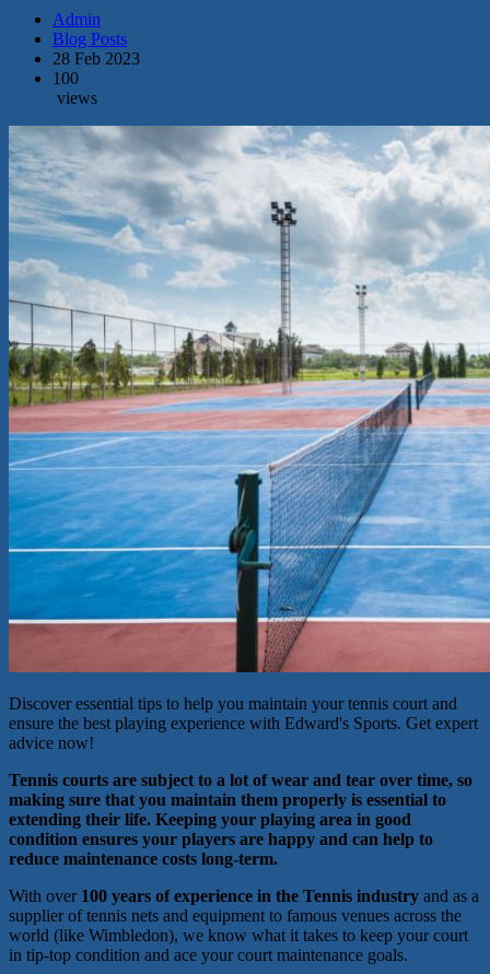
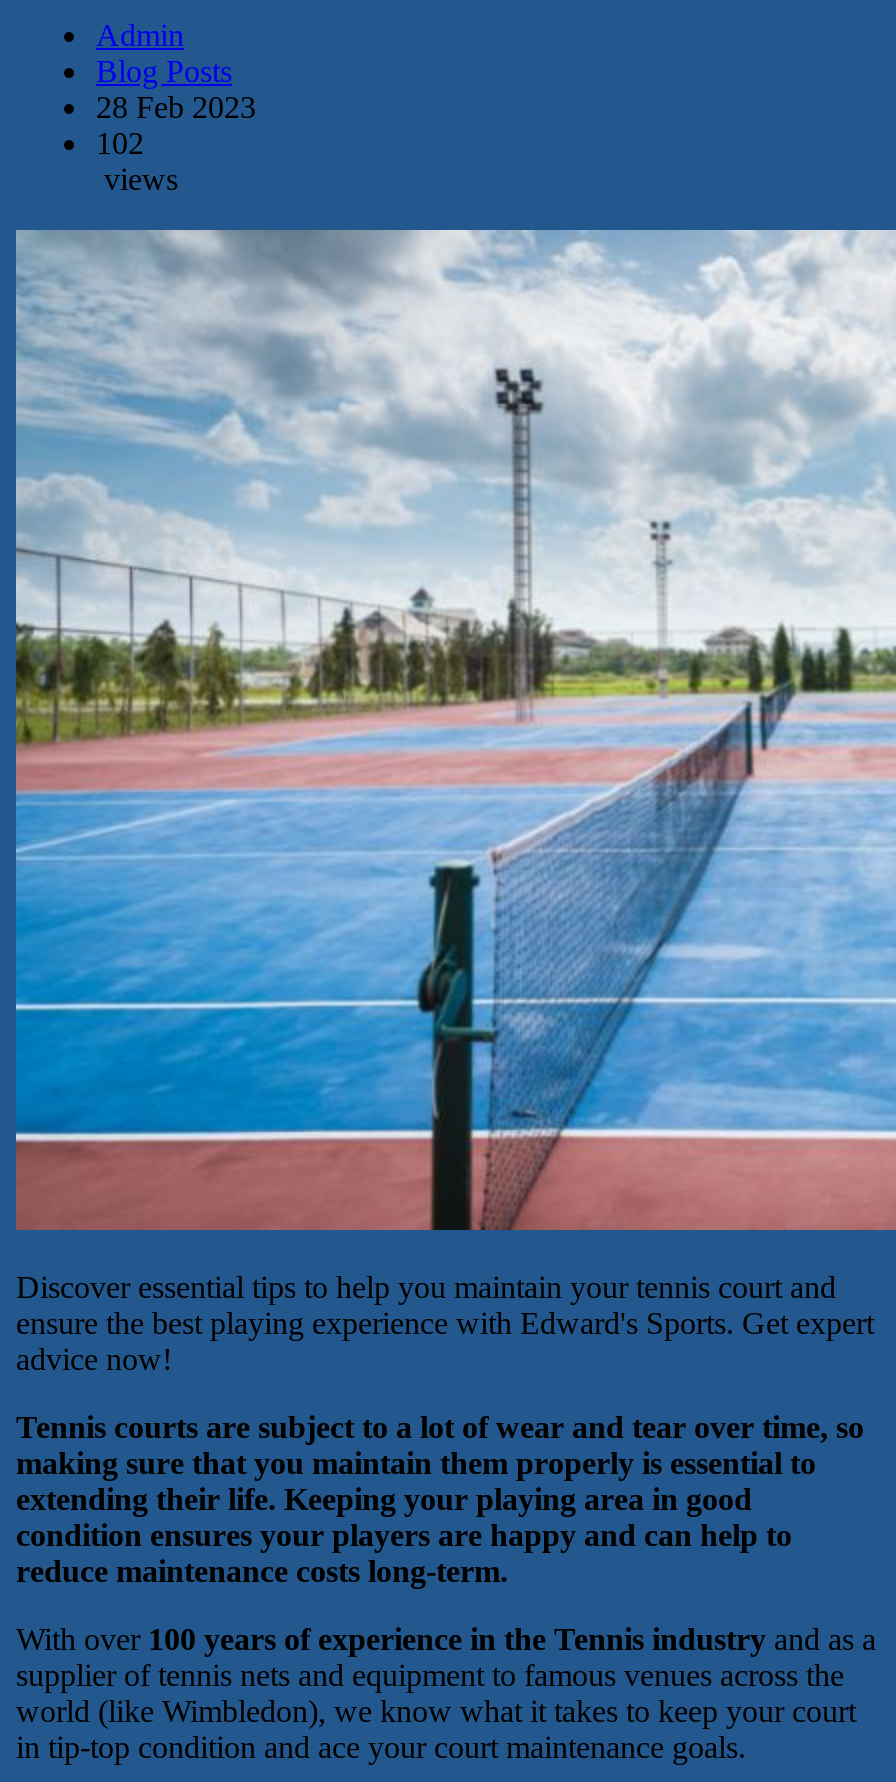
[52,69,79,87] 100 -> [96,126,144,160] 102

